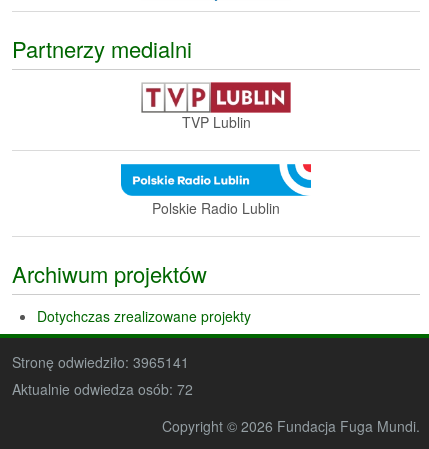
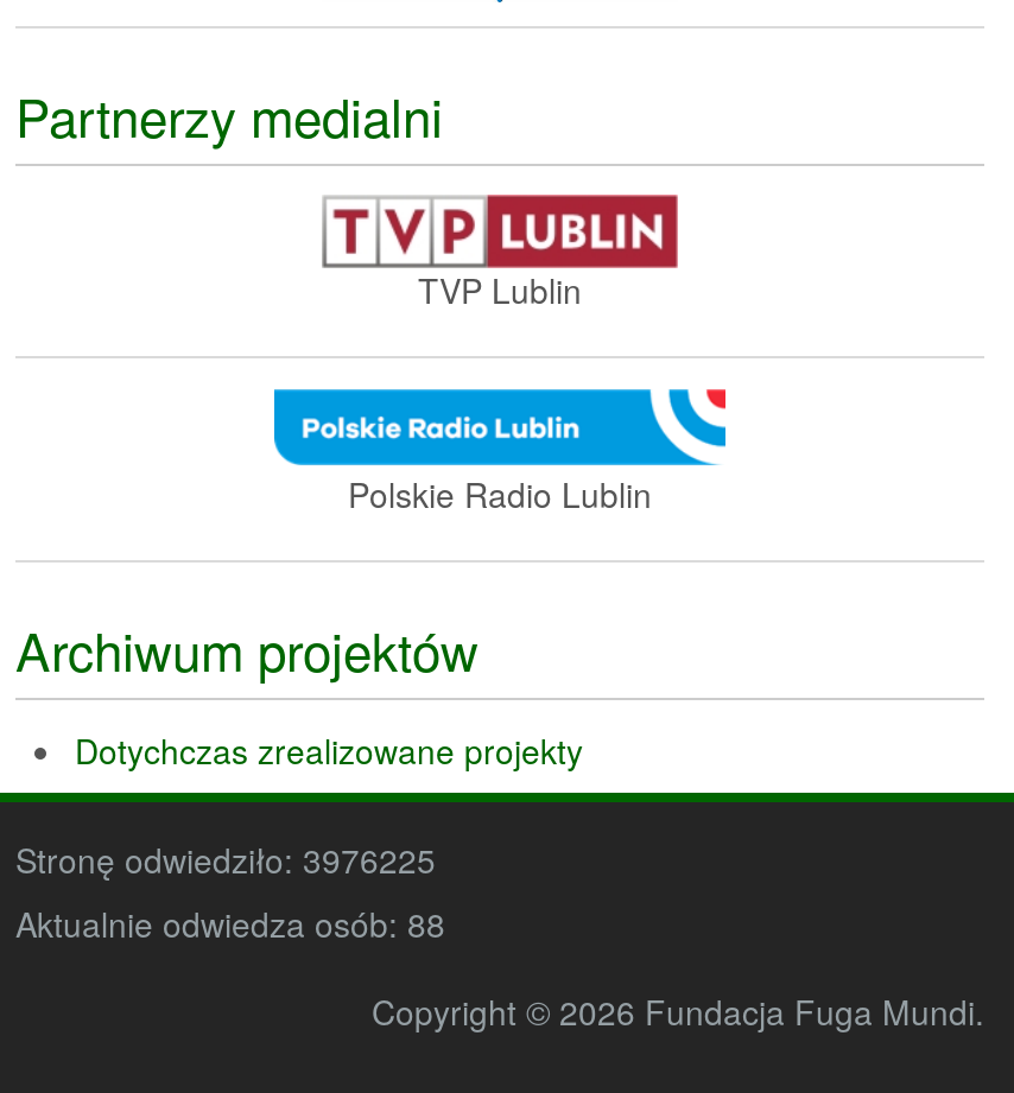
[12,352,189,372] Stronę odwiedziło: 3965141 -> [15,835,436,882] Stronę odwiedziło: 3976225
[12,379,193,399] Aktualnie odwiedza osób: 72 -> [15,899,445,947] Aktualnie odwiedza osób: 88

